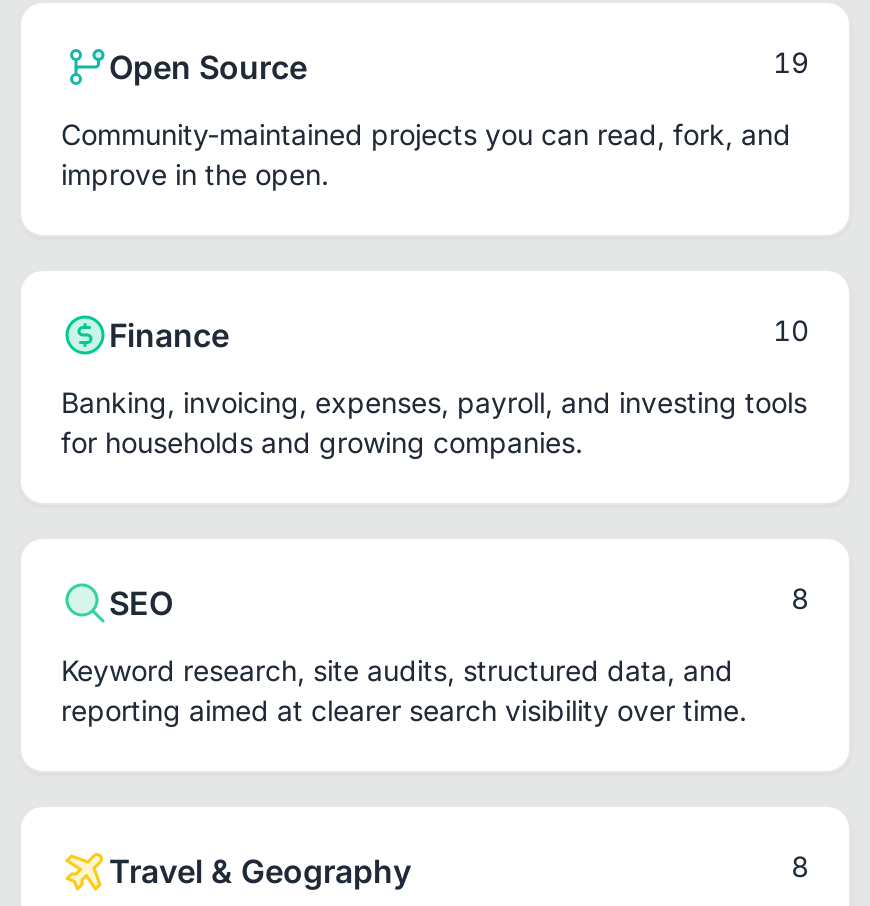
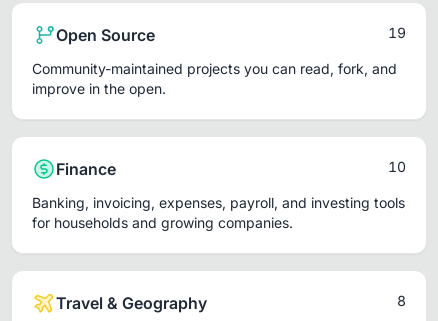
[61,580,809,726] SEO | 8 | Keyword research, site audits, structured data, and | reporting aimed at clearer search visibility over time. -> none

